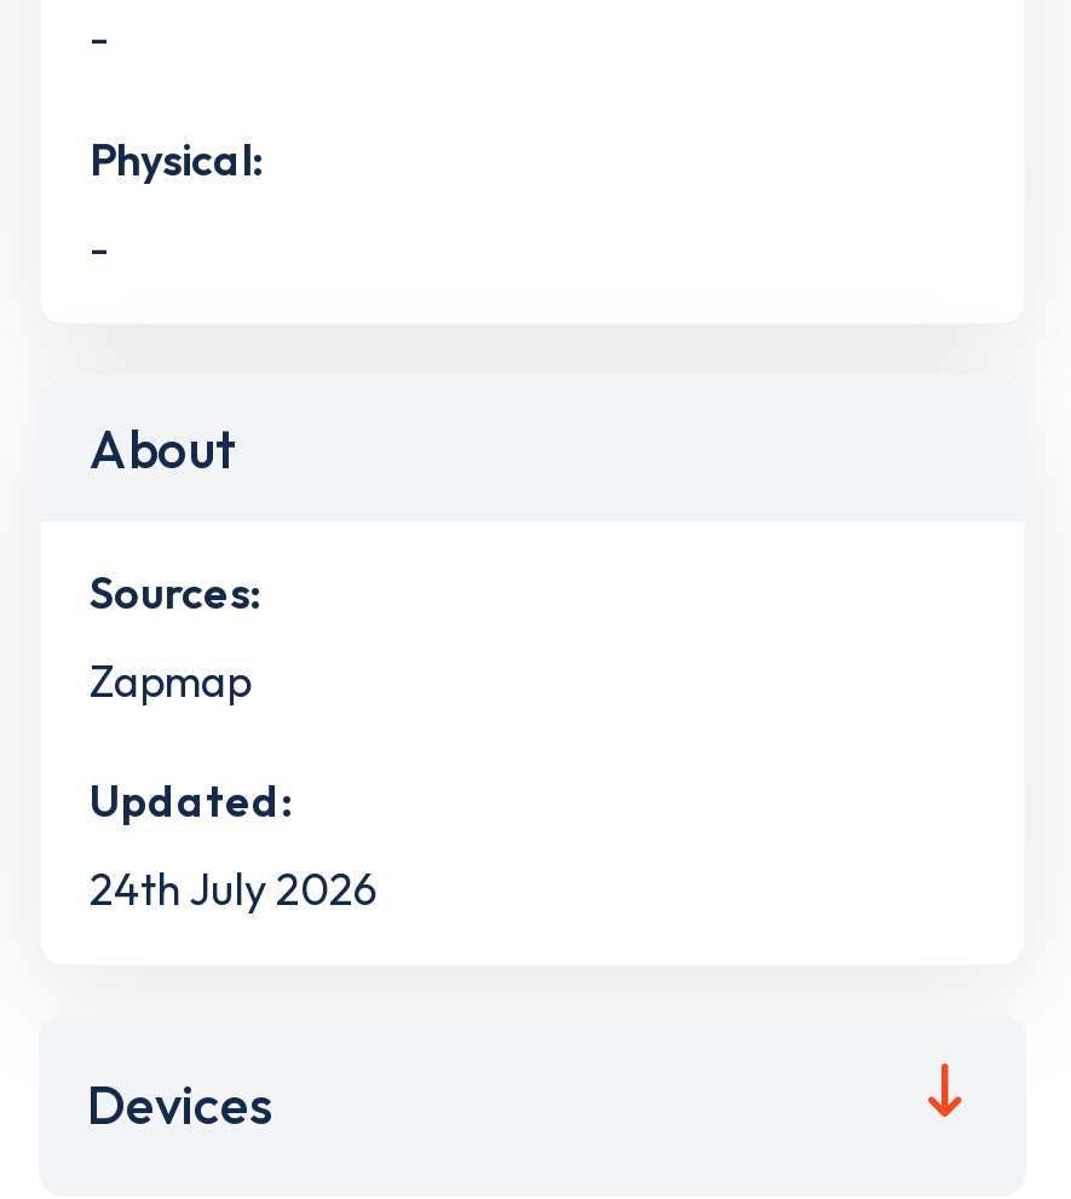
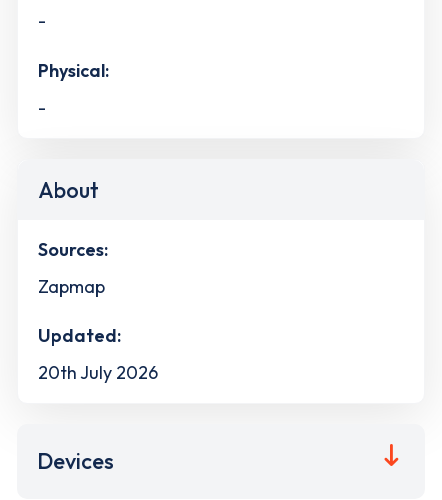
[90,863,378,919] 24th July 2026 -> [38,361,158,384] 20th July 2026

